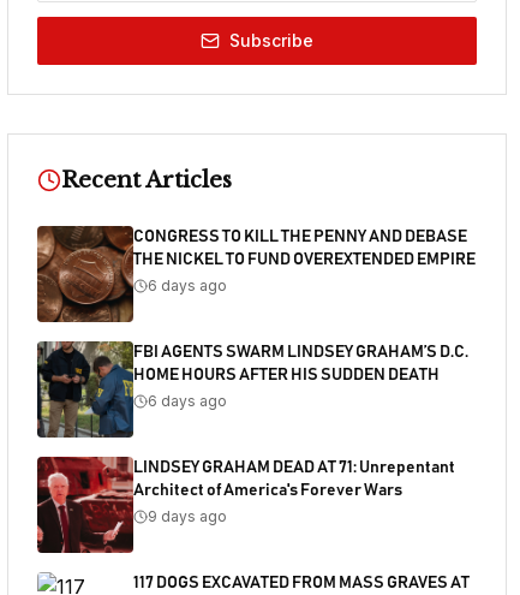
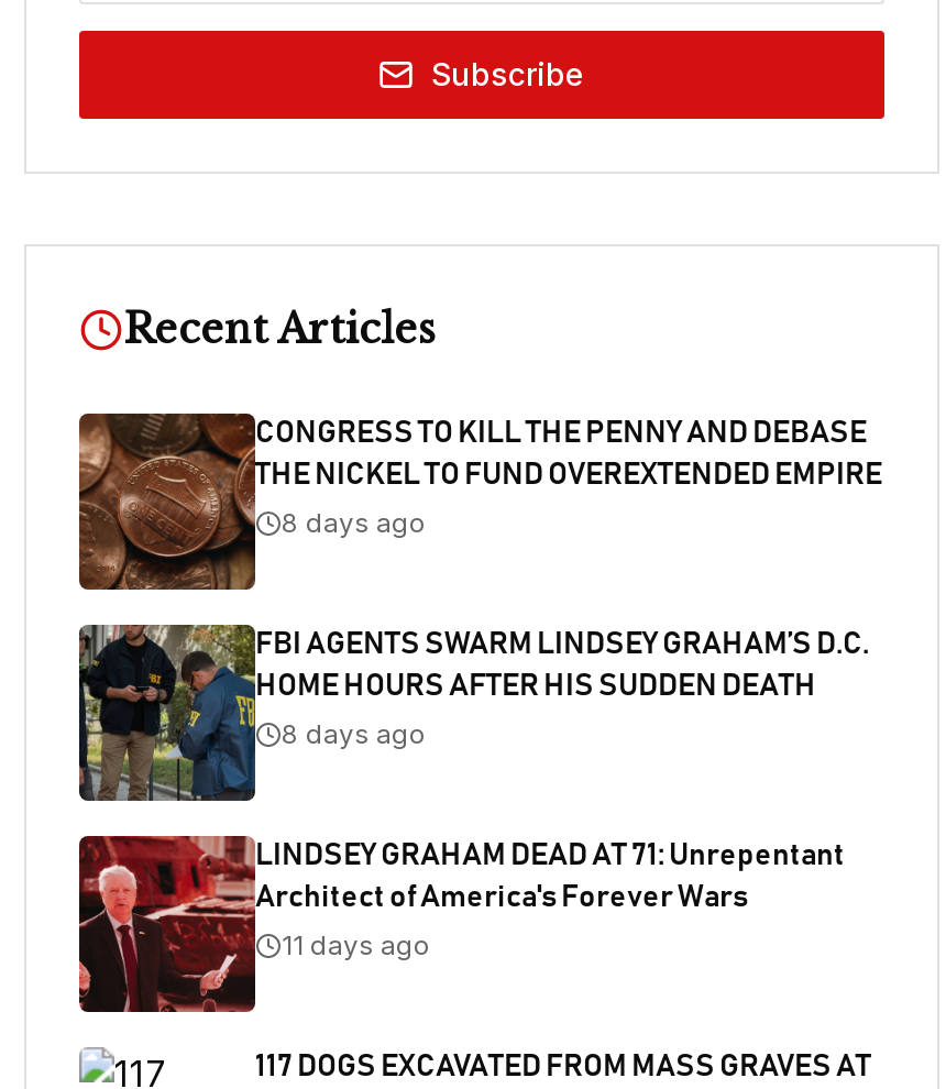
[148,276,227,294] 6 days ago -> [282,506,427,539] 8 days ago
[148,392,227,410] 6 days ago -> [282,717,427,750] 8 days ago
[148,507,227,525] 9 days ago -> [282,928,431,961] 11 days ago

